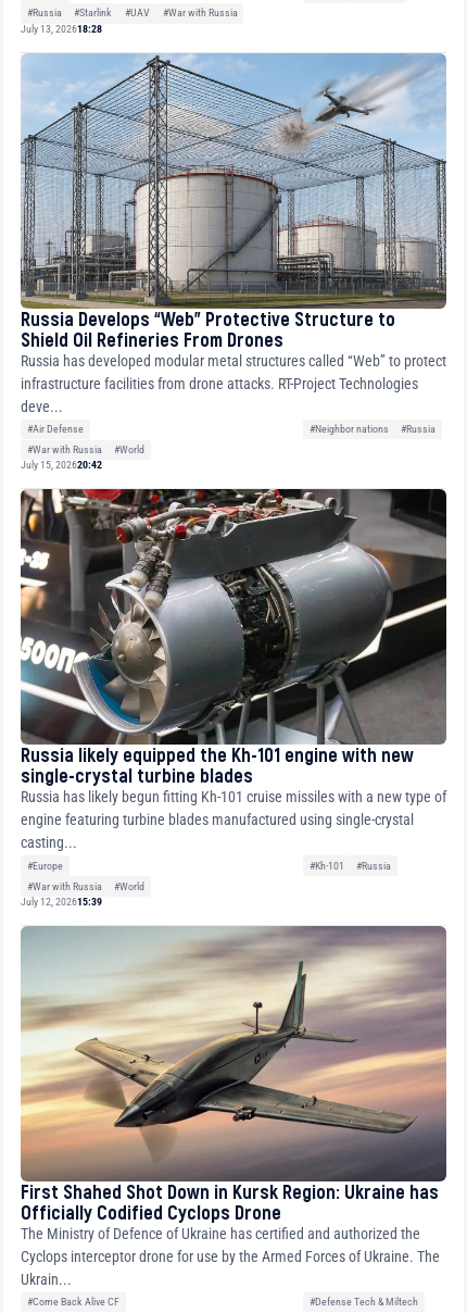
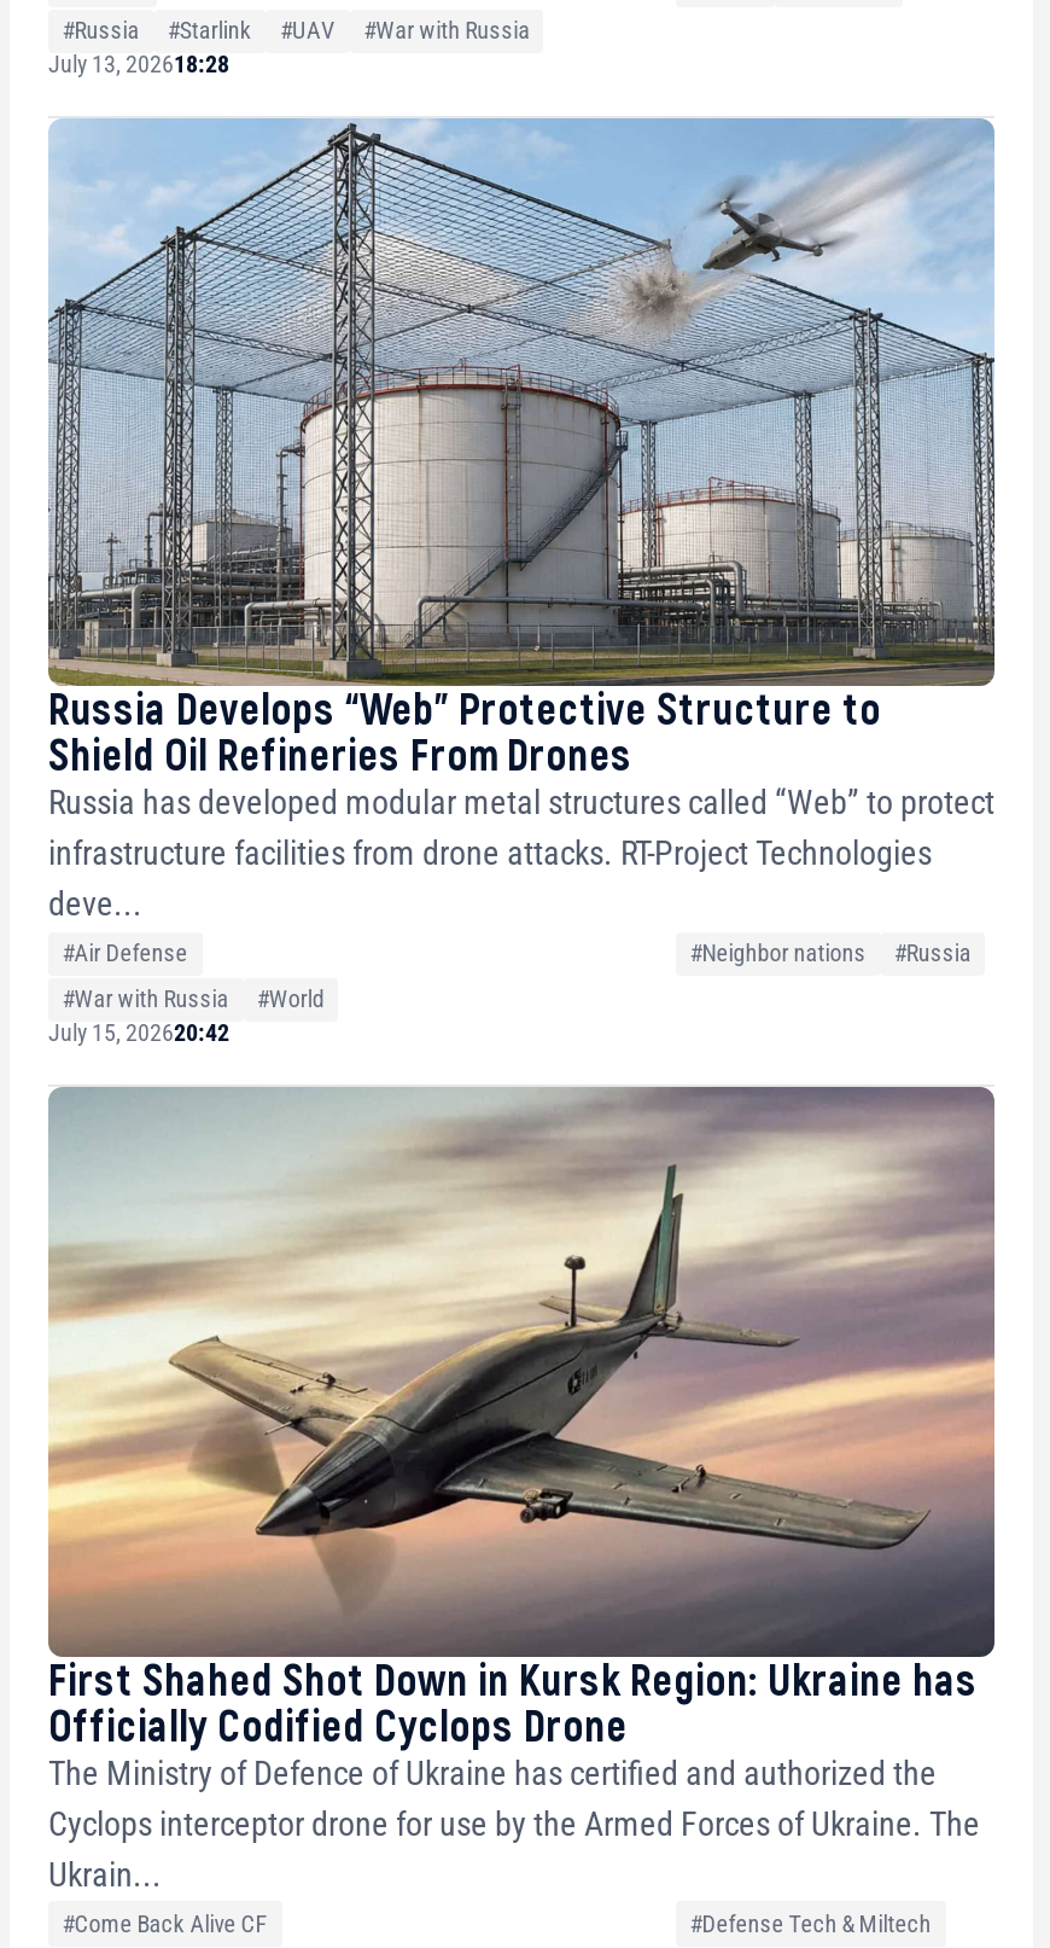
[20,488,447,907] [image] | Russia likely equipped the Kh-101 engine with new | single-crystal turbine blades | Russia has likely begun fitting Kh-101 cruise missiles with a new type of | engine featuring turbine blades manufactured using single-crystal | casting... | #Europe | #Kh-101 | #Russia | #War with Russia | #World | July 12, 2026 15:39 -> none

